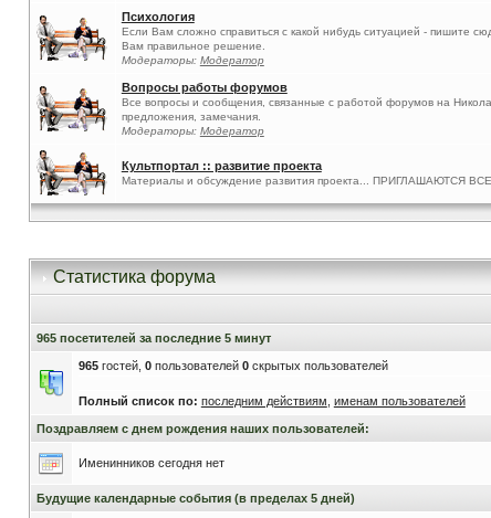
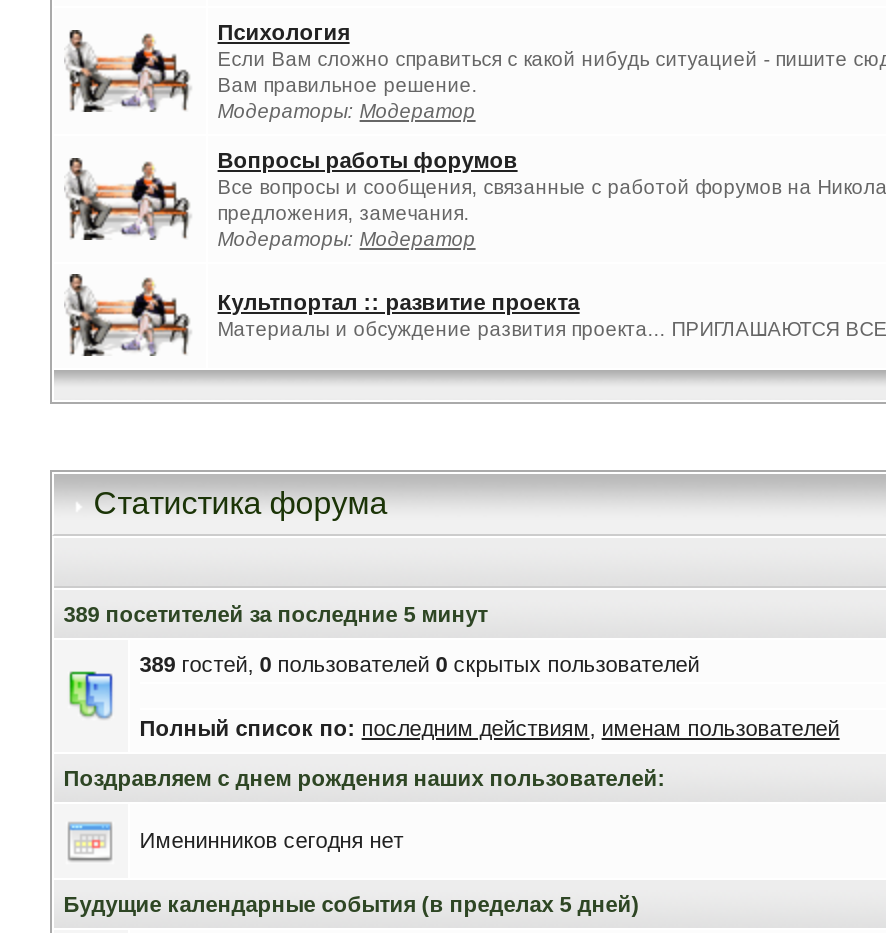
[36,331,271,345] 965 посетителей за последние 5 минут -> [64,602,488,626] 389 посетителей за последние 5 минут
[78,359,388,372] 965 гостей, 0 пользователей 0 скрытых пользователей -> [140,652,700,676] 389 гостей, 0 пользователей 0 скрытых пользователей

